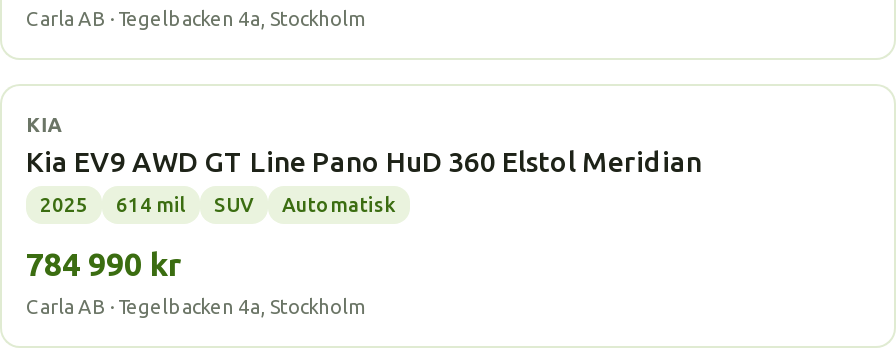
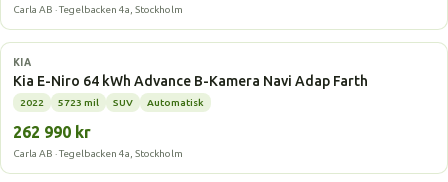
[26,146,702,178] Kia EV9 AWD GT Line Pano HuD 360 Elstol Meridian -> [13,73,368,89] Kia E-Niro 64 kWh Advance B-Kamera Navi Adap Farth
[40,194,186,216] 2025 | 614 mil -> [20,97,99,108] 2022 | 5723 mil
[26,246,182,282] 784 990 kr -> [13,123,91,141] 262 990 kr

